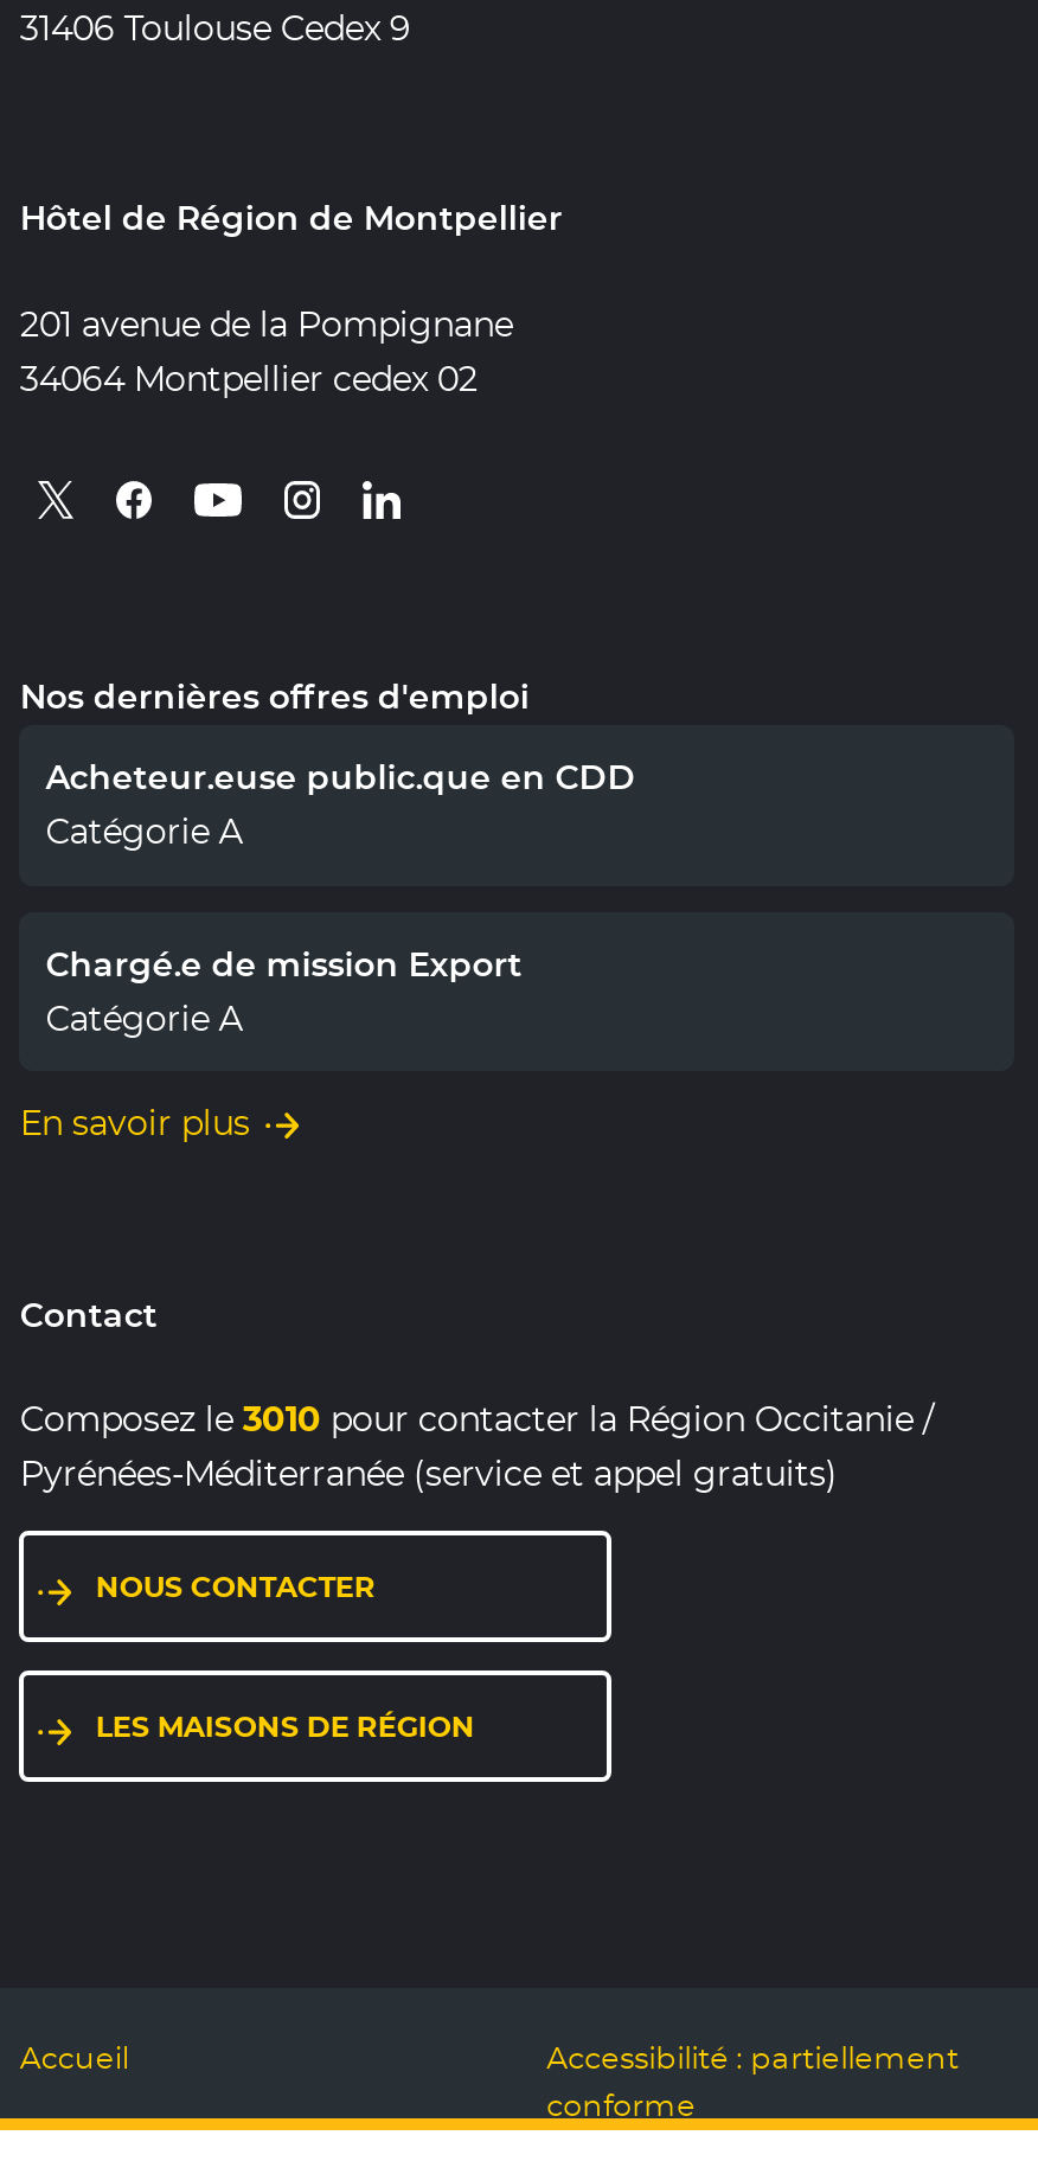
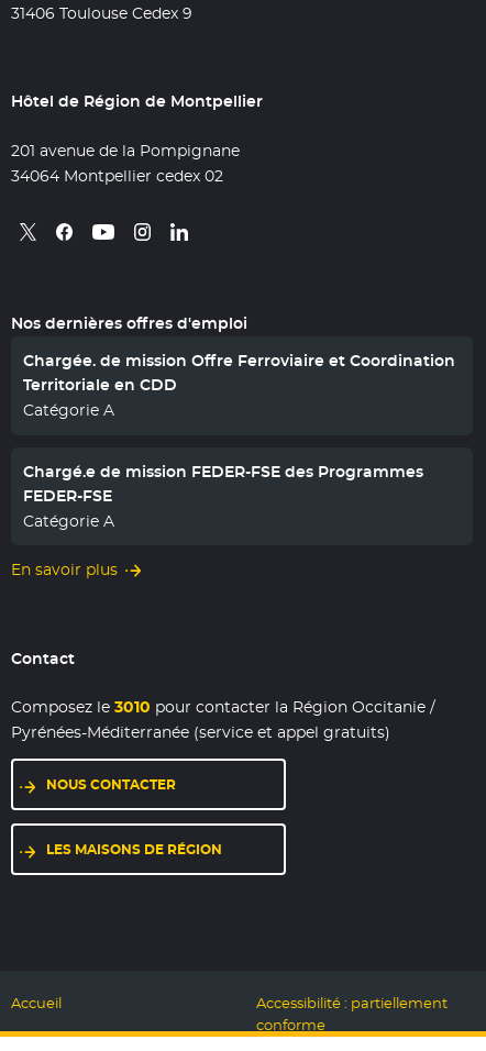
[46,756,636,799] Acheteur.euse public.que en CDD -> [23,351,455,395] Chargée. de mission Offre Ferroviaire et Coordination | Territoriale en CDD
[46,942,522,985] Chargé.e de mission Export -> [23,461,424,505] Chargé.e de mission FEDER-FSE des Programmes | FEDER-FSE

